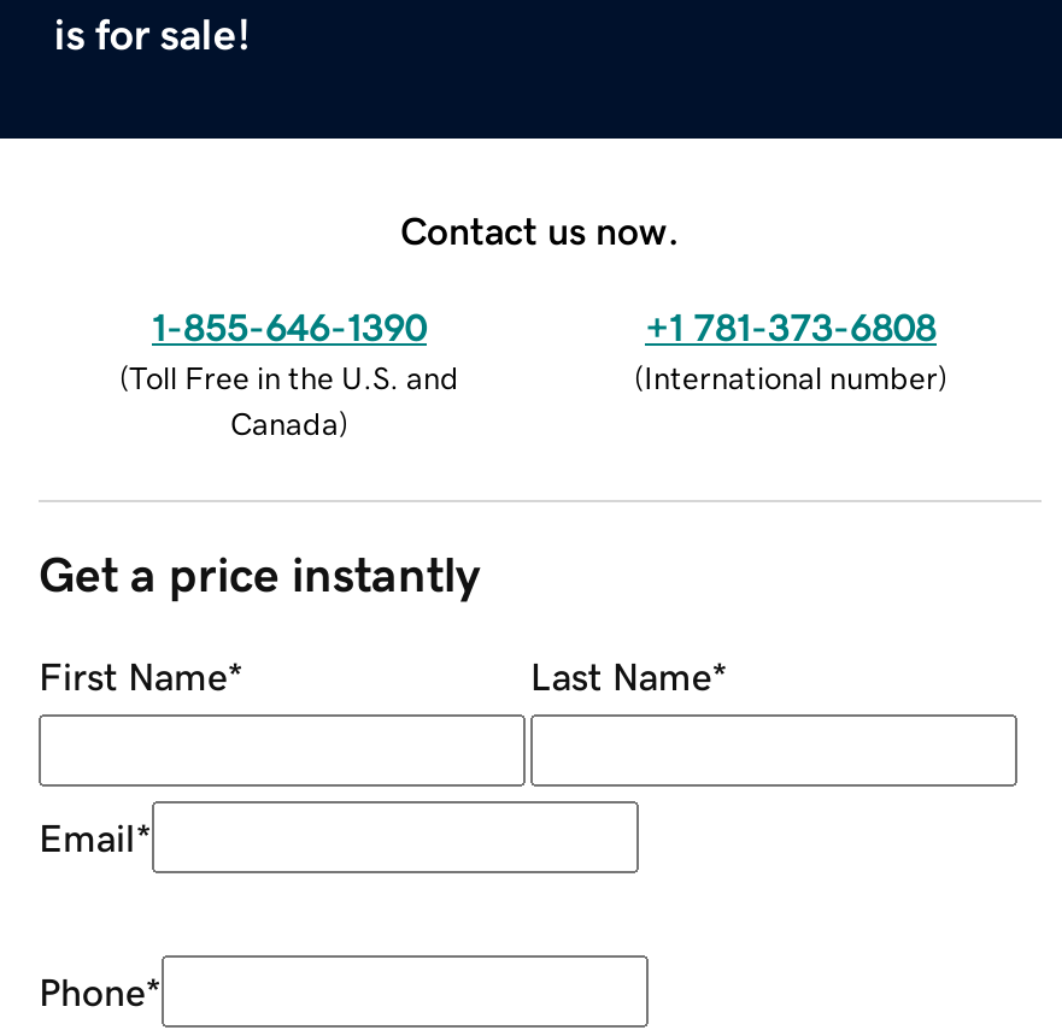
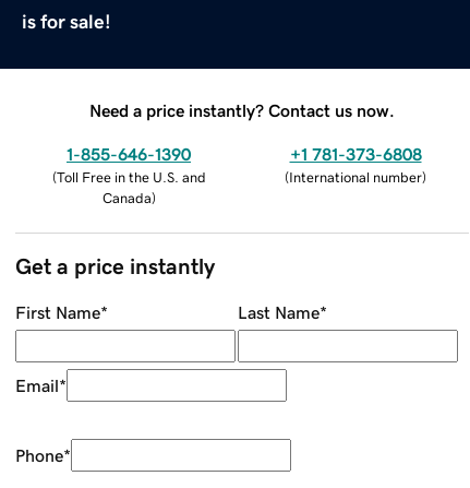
[400,210,680,248] Contact us now. -> [89,101,395,119] Need a price instantly? Contact us now.

